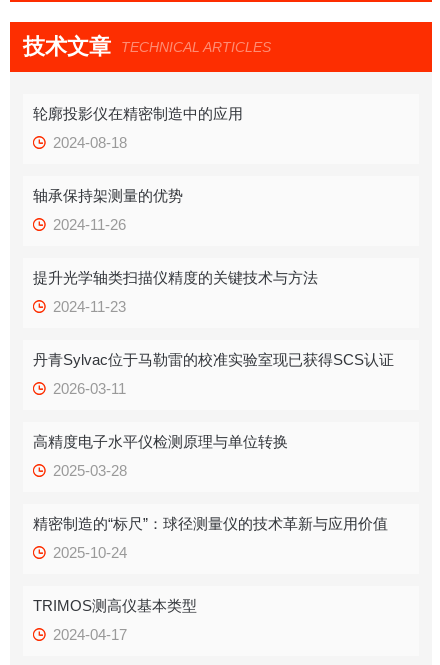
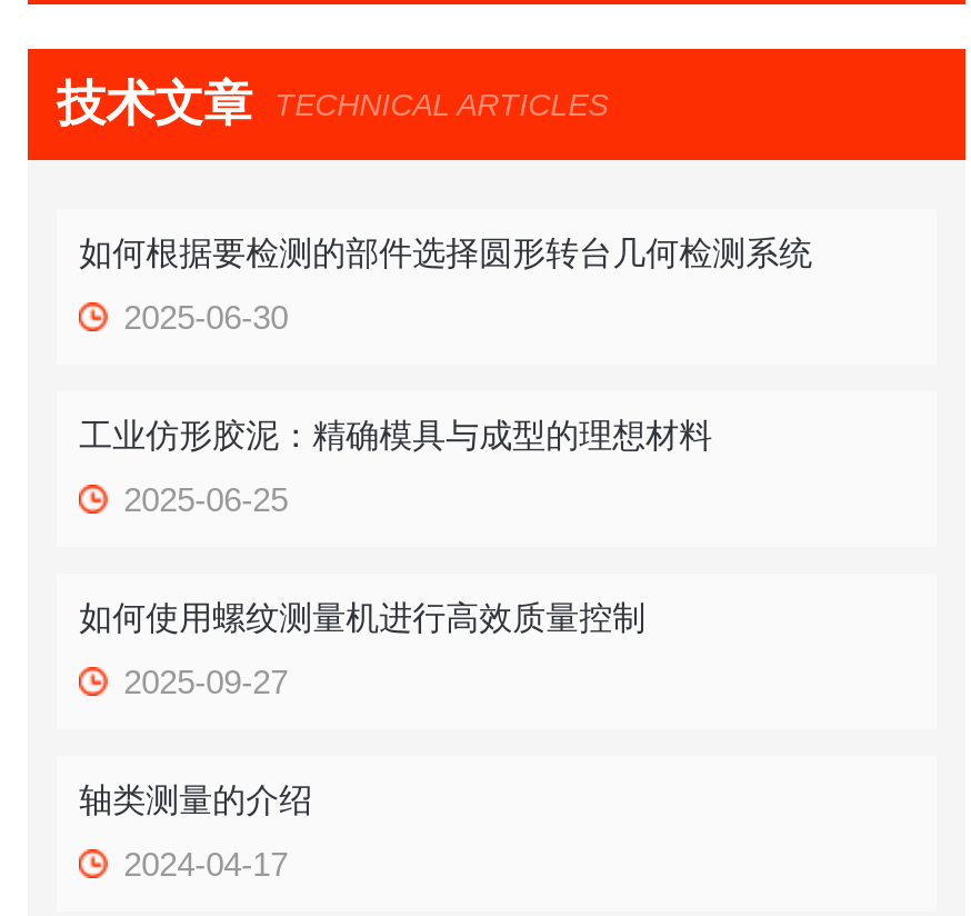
[33,105,394,614] 轮廓投影仪在精密制造中的应用 | 2024-08-18 | 轴承保持架测量的优势 | 2024-11-26 | 提升光学轴类扫描仪精度的关键技术与方法 | 2024-11-23 | 丹青Sylvac位于马勒雷的校准实验室现已获得SCS认证 | 2026-03-11 | 高精度电子水平仪检测原理与单位转换 | 2025-03-28 | 精密制造的“标尺”：球径测量仪的技术革新与应用价值 | 2025-10-24 | TRIMOS测高仪基本类型 -> [79,233,812,818] 如何根据要检测的部件选择圆形转台几何检测系统 | 2025-06-30 | 工业仿形胶泥：精确模具与成型的理想材料 | 2025-06-25 | 如何使用螺纹测量机进行高效质量控制 | 2025-09-27 | 轴类测量的介绍

